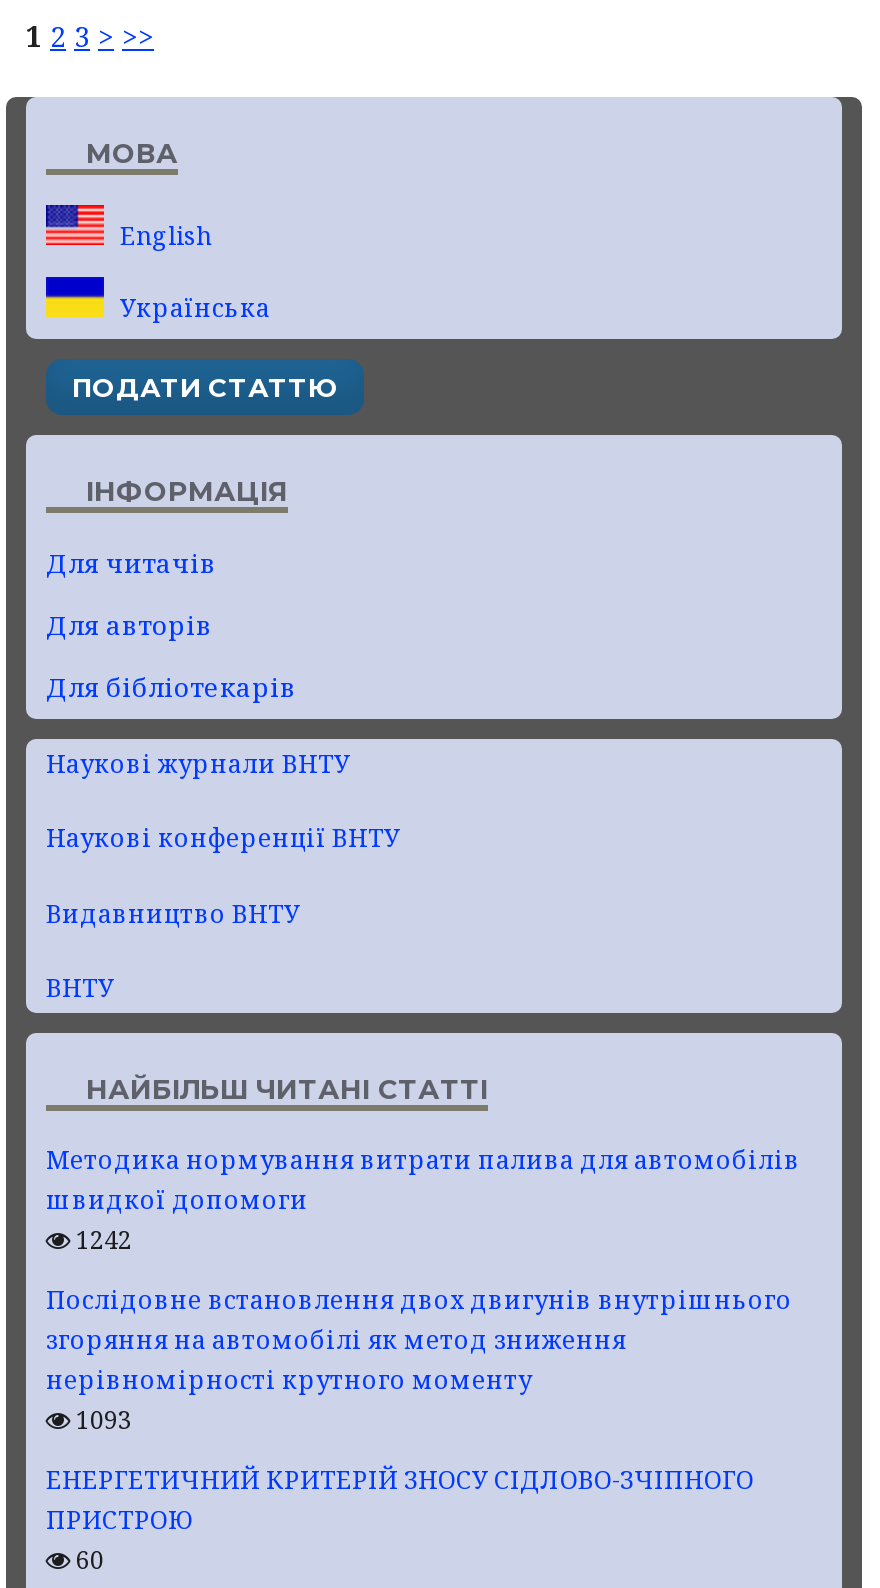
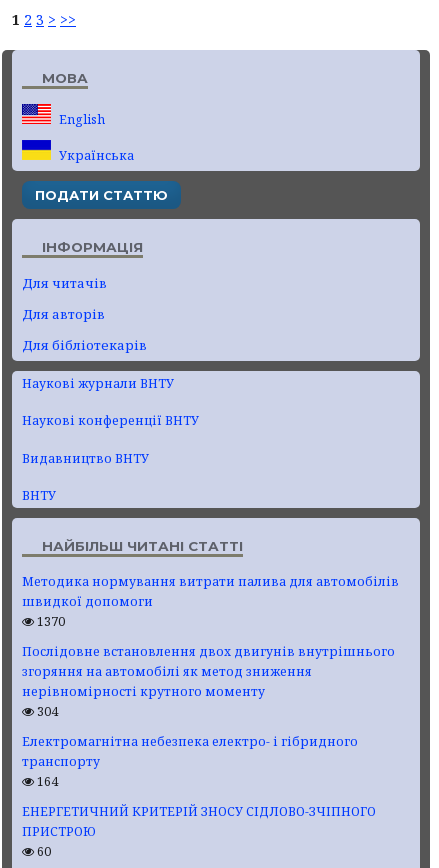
[70,1223,132,1257] 1242 -> [34,613,65,630] 1370
[70,1403,132,1437] 1093 -> [22,703,358,790] 304 | Електромагнітна небезпека електро- і гібридного | транспорту | 164

